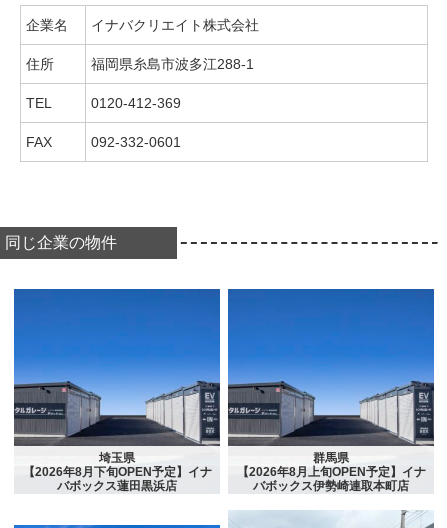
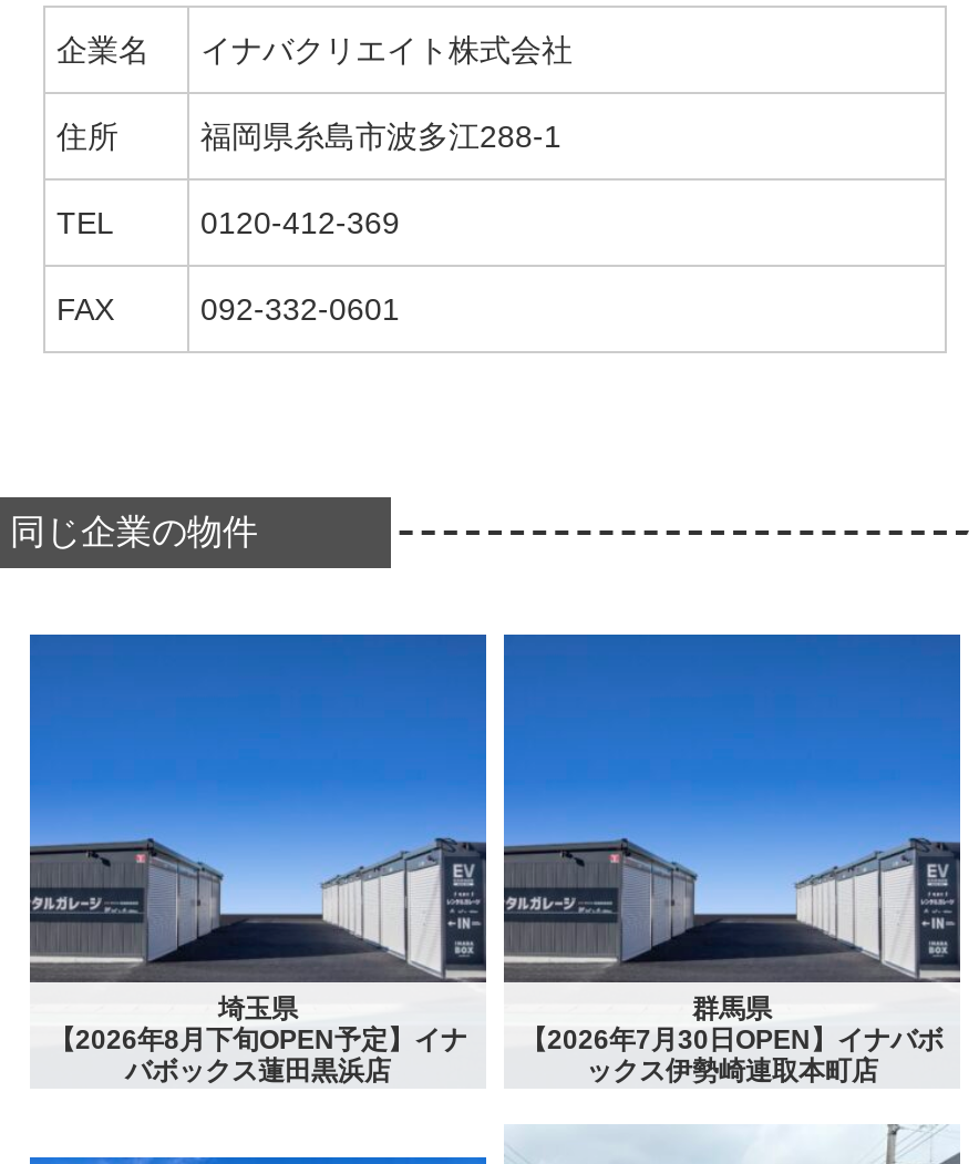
[236,465,425,493] 【2026年8月上旬OPEN予定】イナ | バボックス伊勢崎連取本町店 -> [521,1024,944,1086] 【2026年7月30日OPEN】イナバボ | ックス伊勢崎連取本町店

